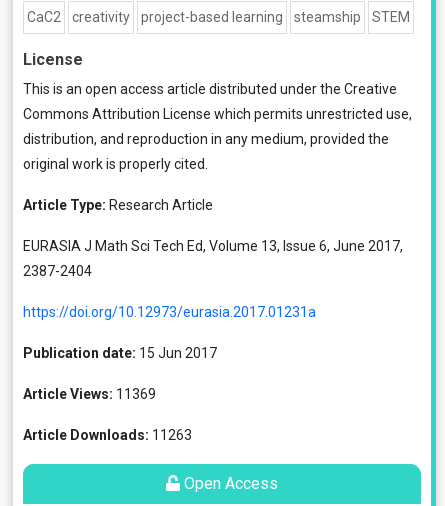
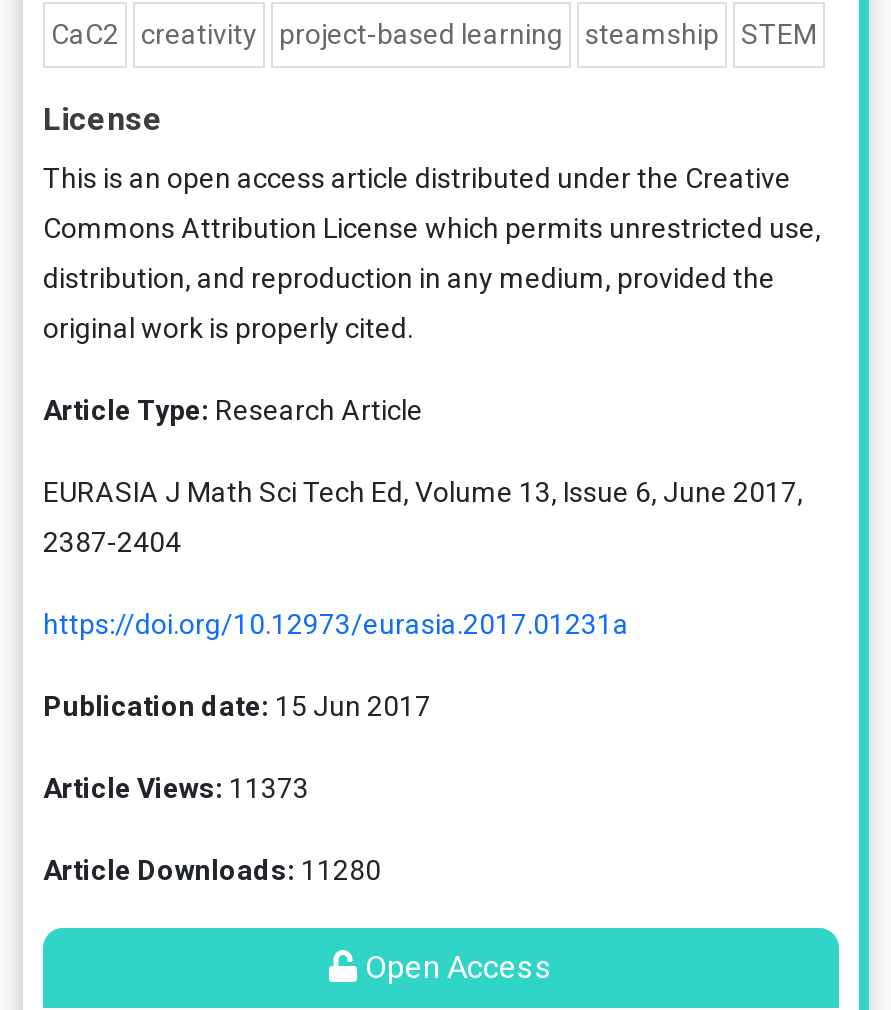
[23,386,156,402] Article Views: 11369 -> [43,772,309,804] Article Views: 11373
[23,427,192,443] Article Downloads: 11263 -> [43,854,381,886] Article Downloads: 11280

